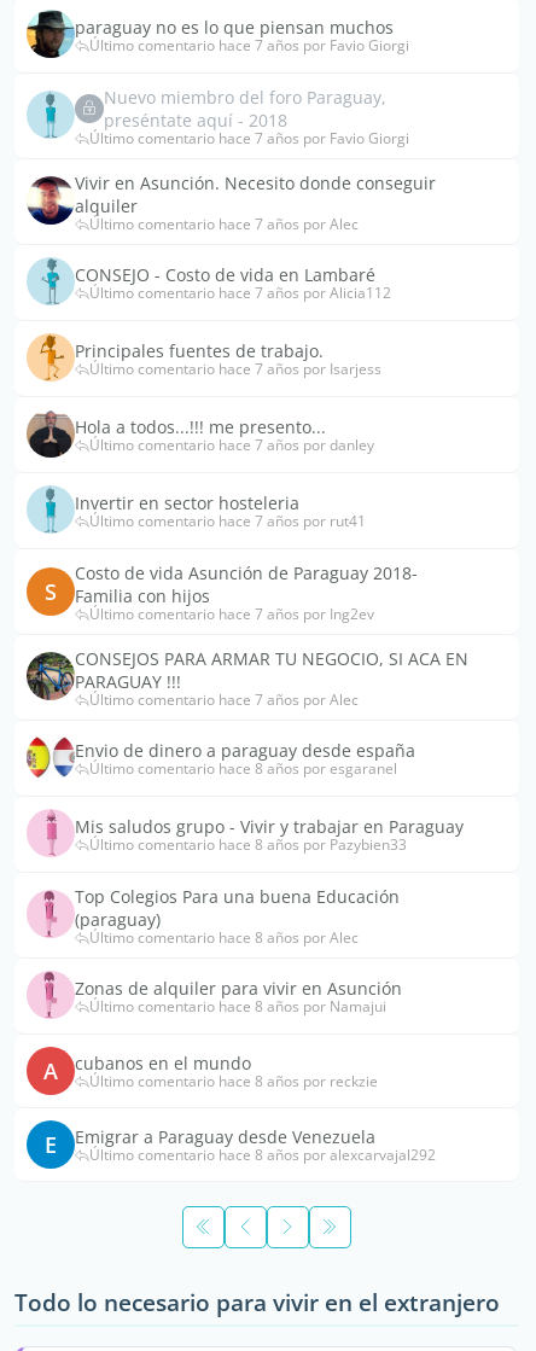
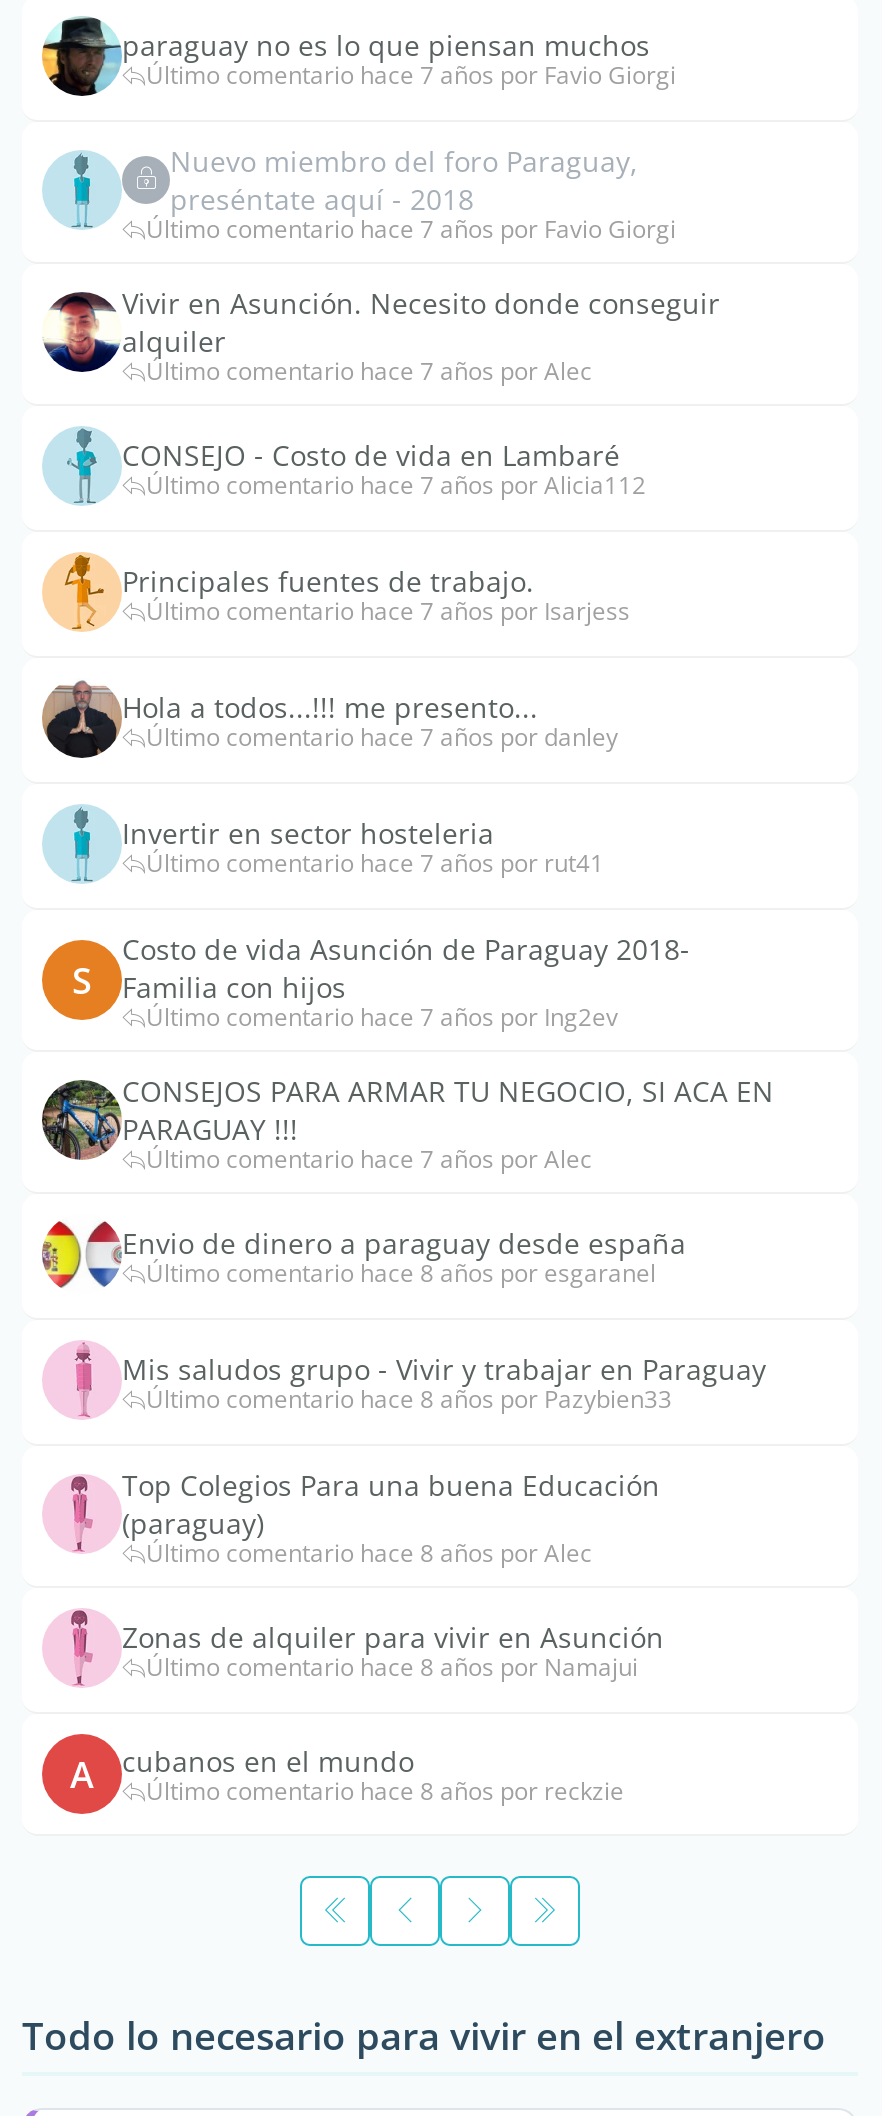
[45,1126,436,1165] E | Emigrar a Paraguay desde Venezuela | Último comentario hace 8 años por alexcarvajal292 -> none

